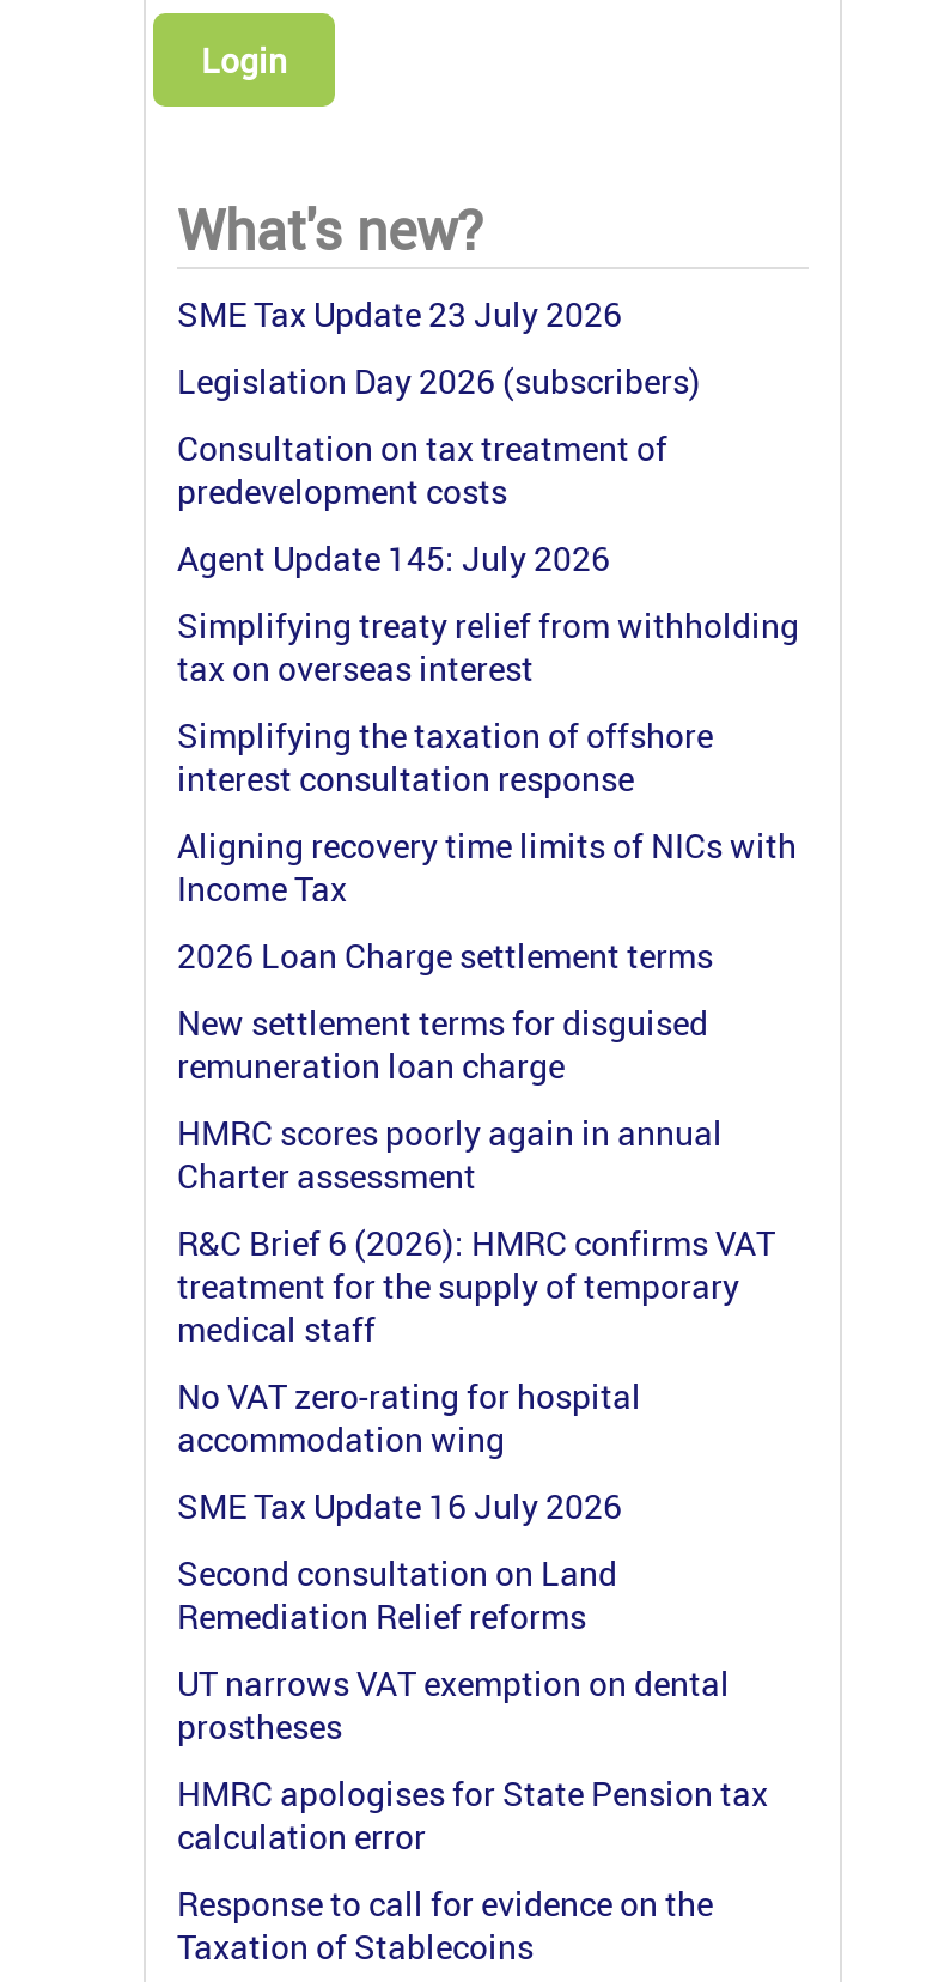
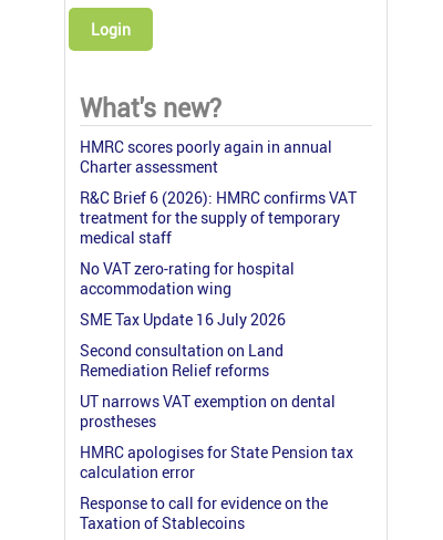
[177,290,799,1087] SME Tax Update 23 July 2026 | Legislation Day 2026 (subscribers) | Consultation on tax treatment of | predevelopment costs | Agent Update 145: July 2026 | Simplifying treaty relief from withholding | tax on overseas interest | Simplifying the taxation of offshore | interest consultation response | Aligning recovery time limits of NICs with | Income Tax | 2026 Loan Charge settlement terms | New settlement terms for disguised | remuneration loan charge -> none

